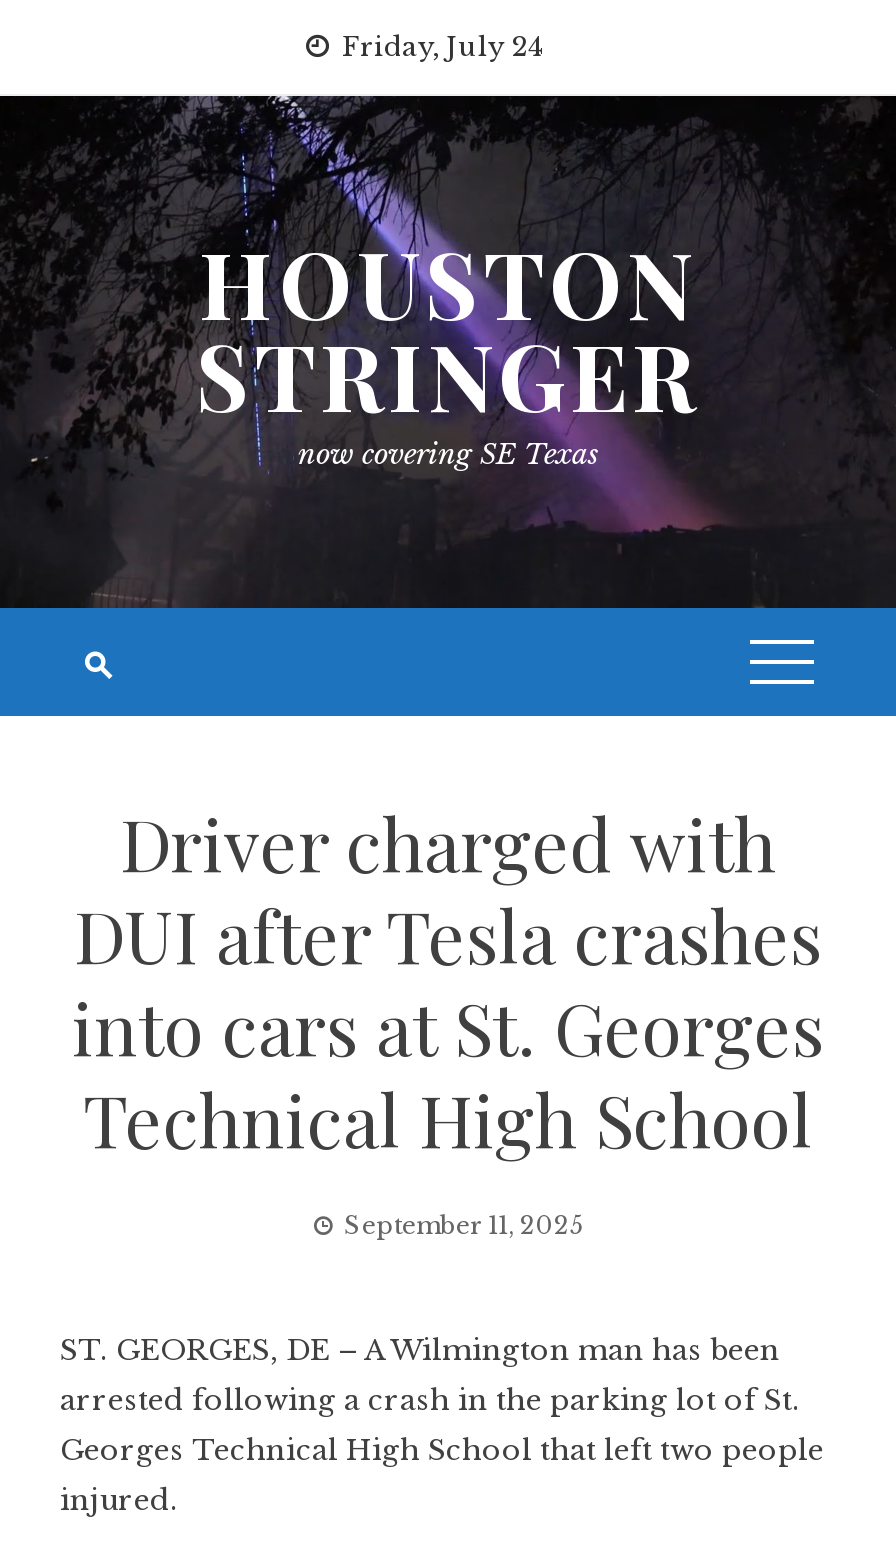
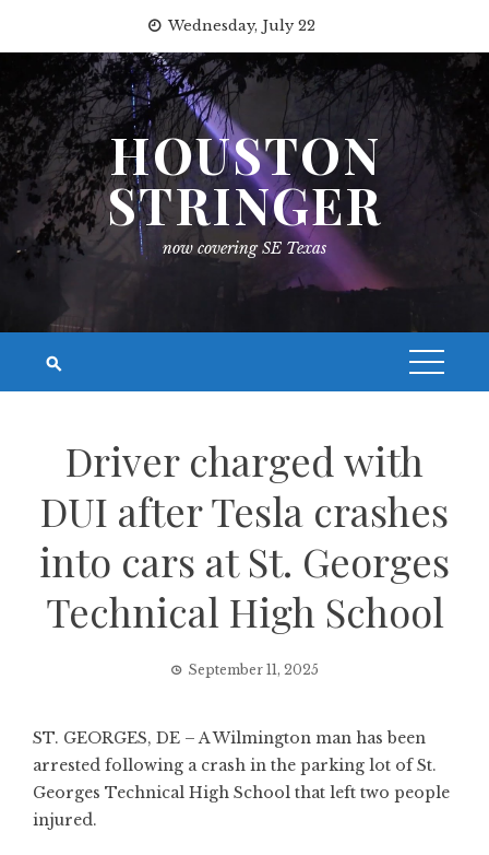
[342,30,542,64] Friday, July 24 -> [168,16,315,35] Wednesday, July 22

